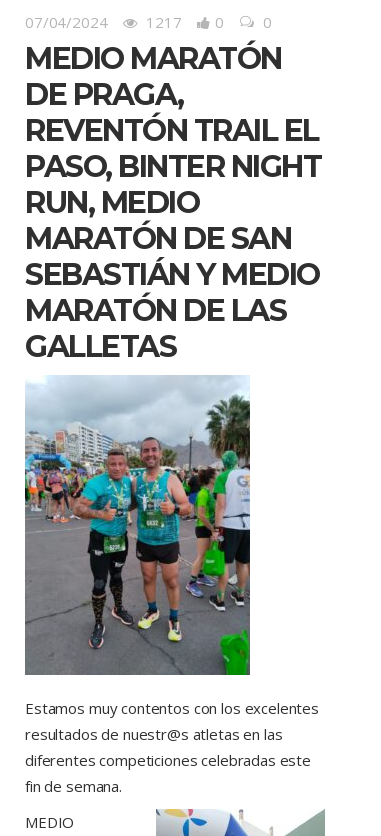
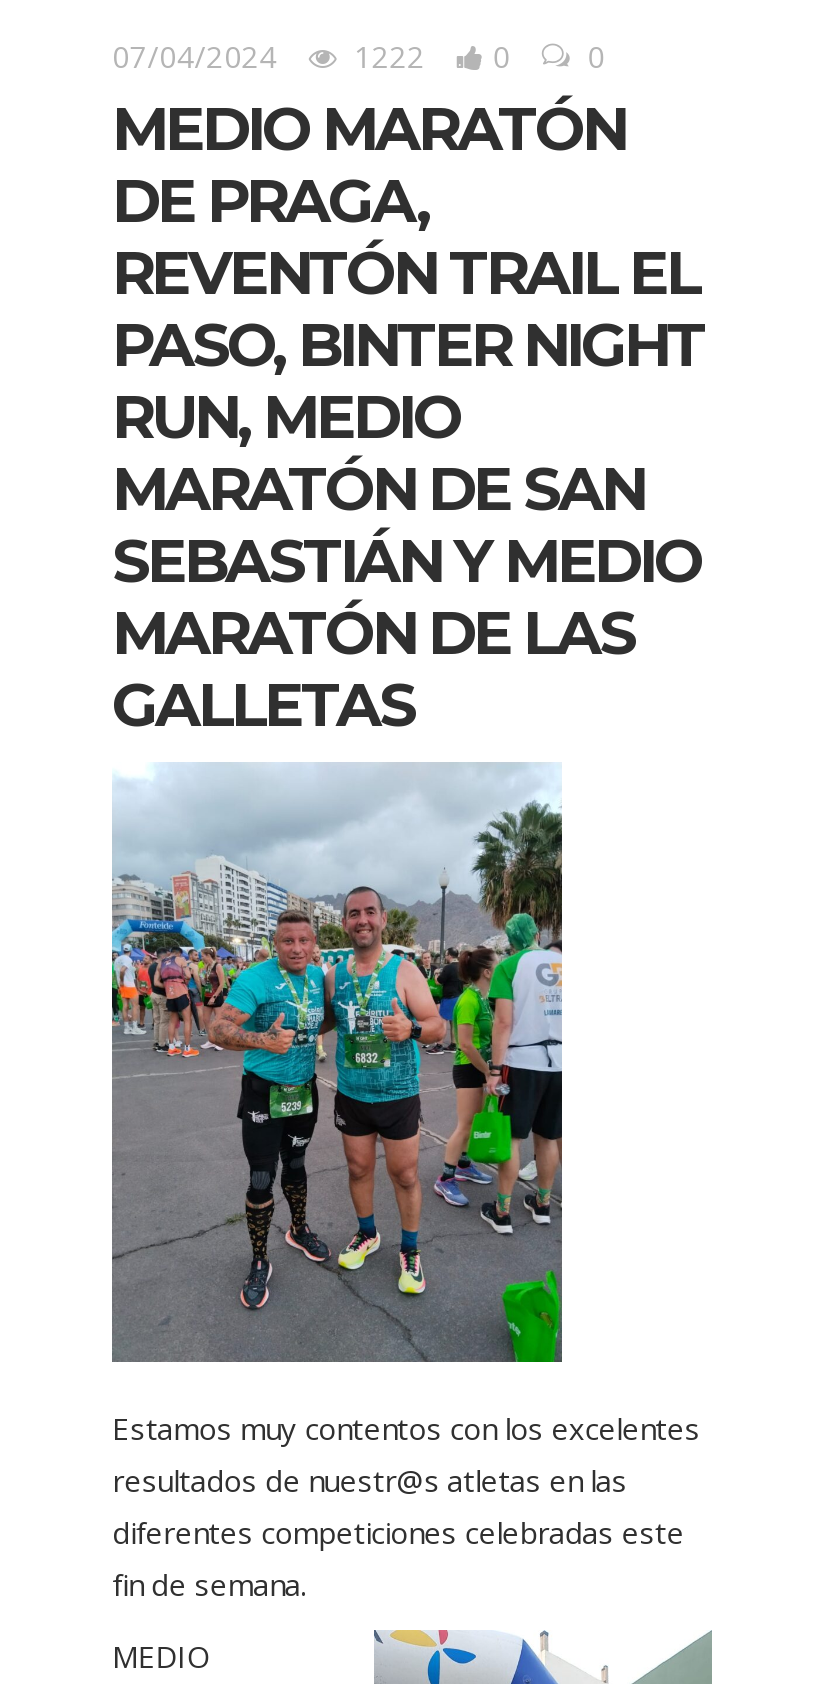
[25,12,271,32] 07/04/2024 1217 0 0 -> [112,36,605,76] 07/04/2024 1222 0 0

